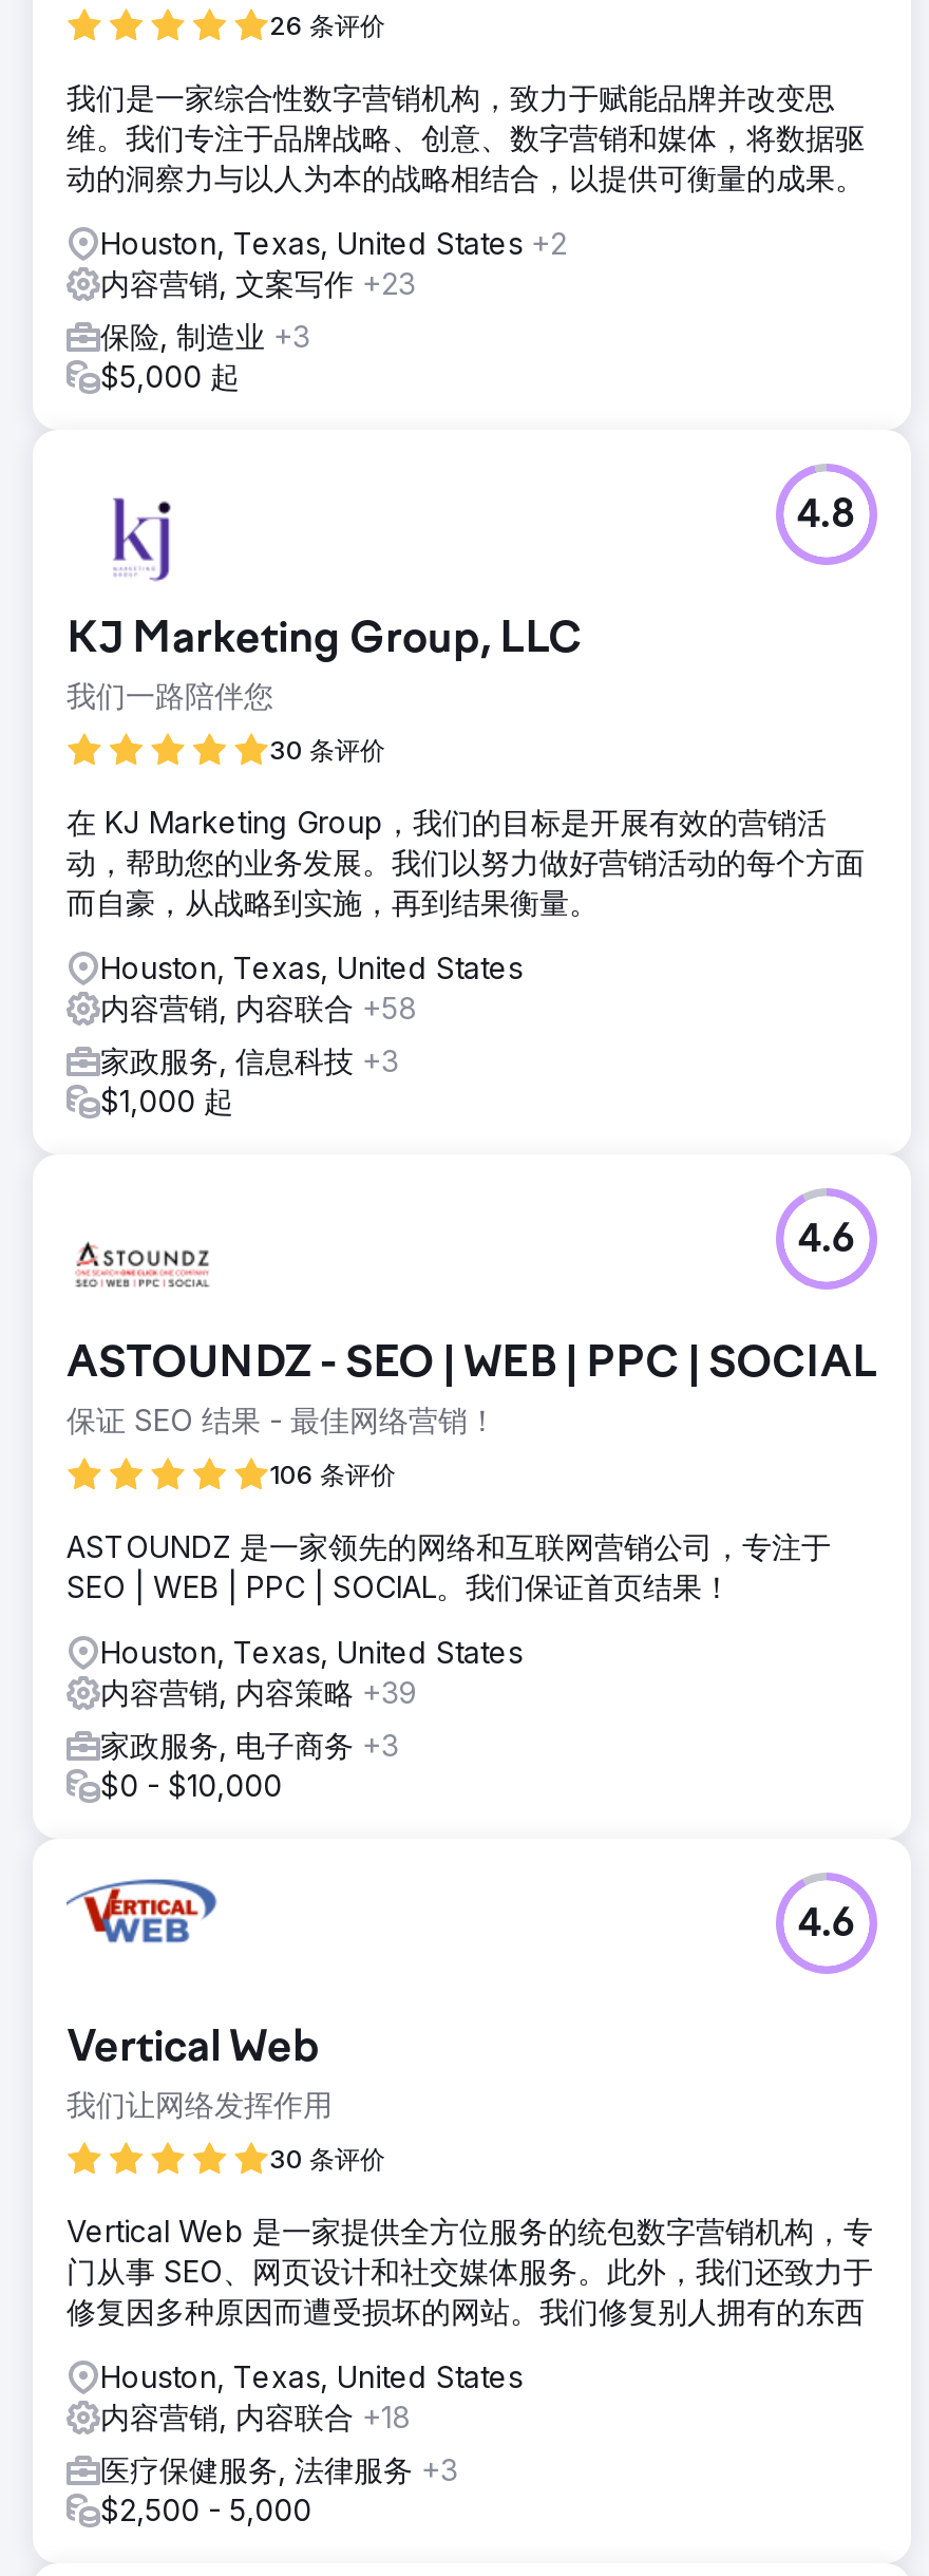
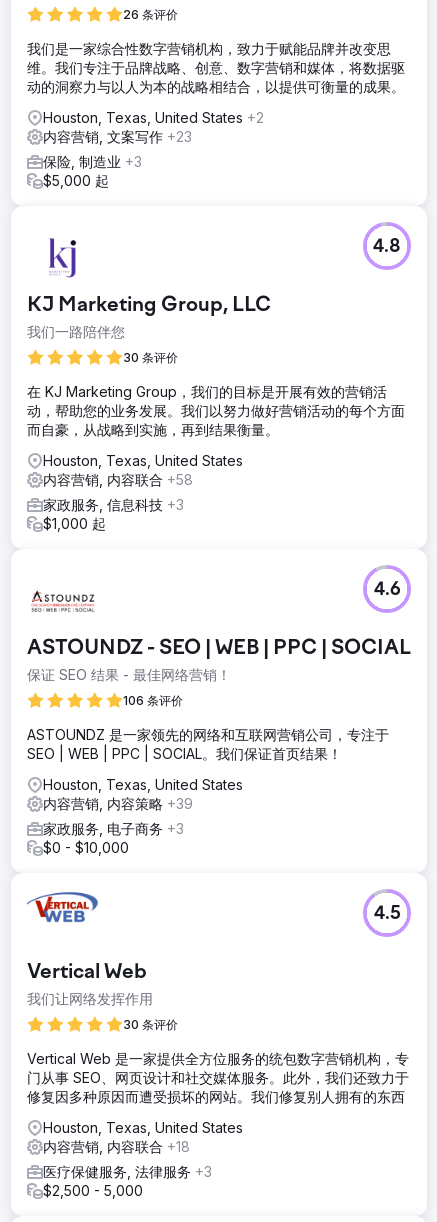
[798,1906,855,1947] 4.6 -> [373,905,400,924] 4.5

